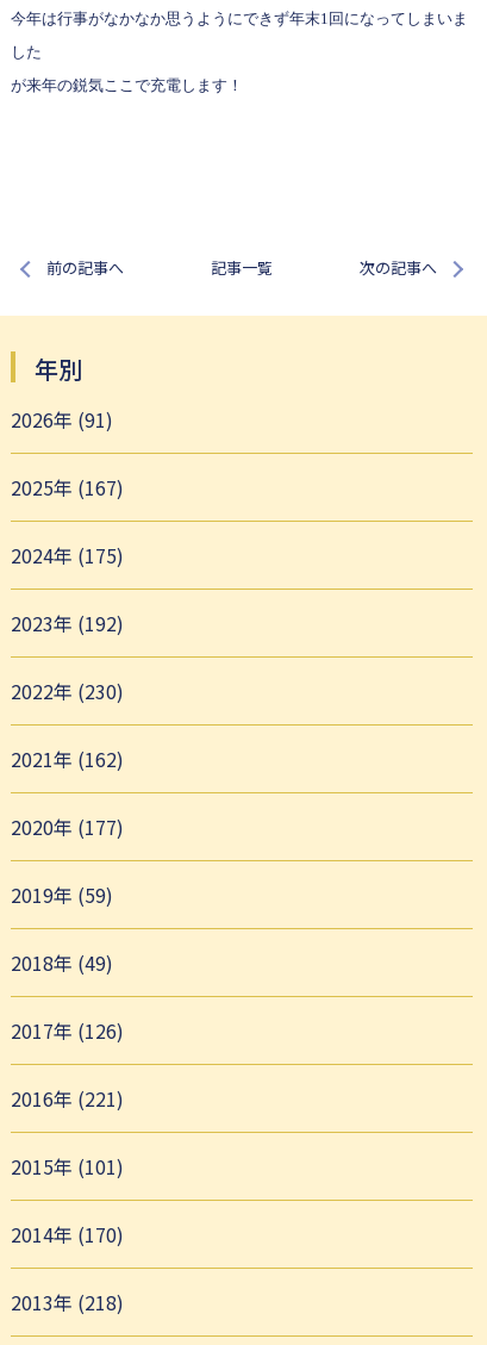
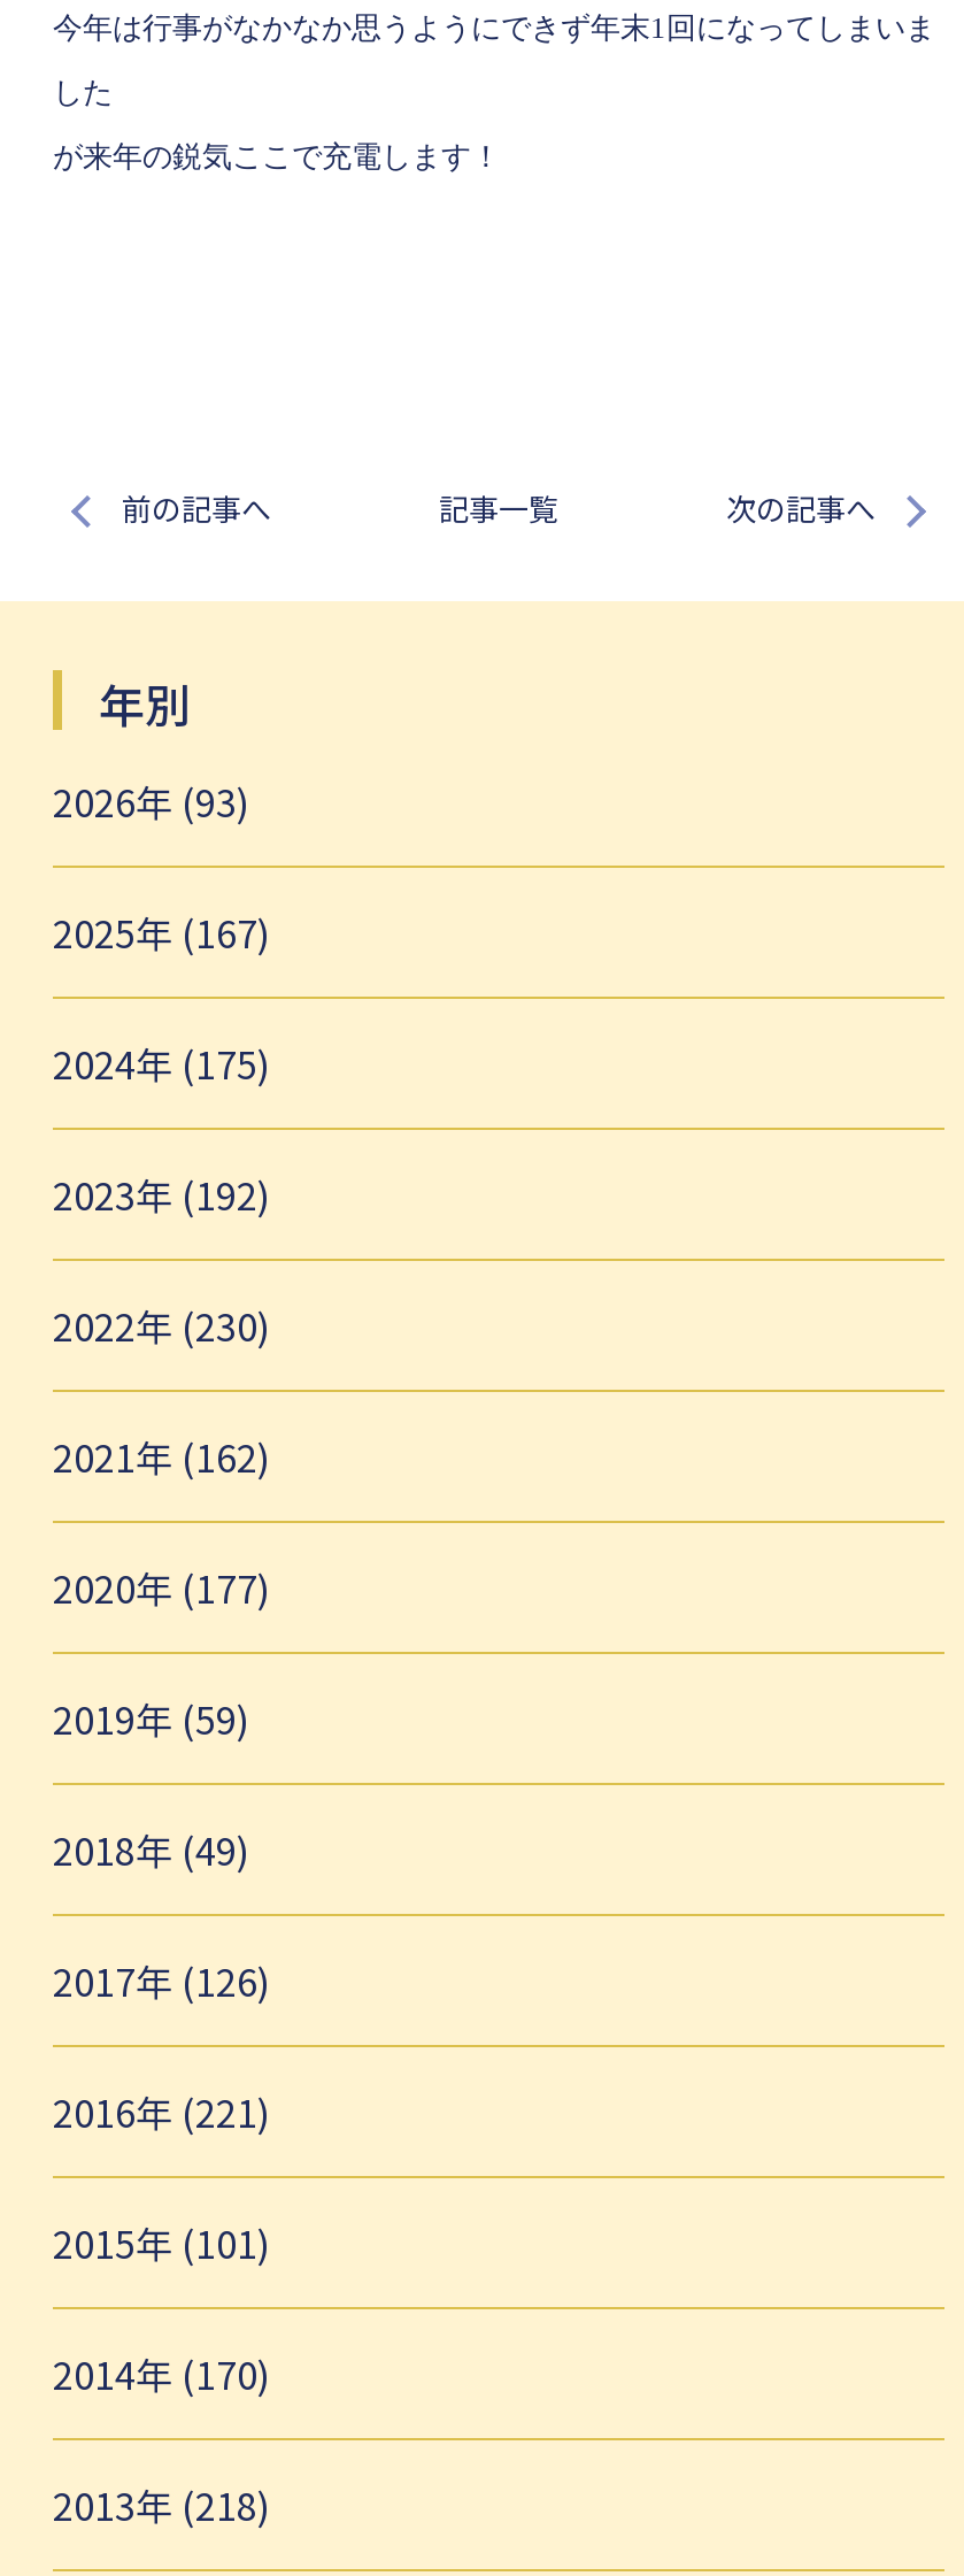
[11,405,113,434] 2026年 (91) -> [53,774,250,829] 2026年 (93)

